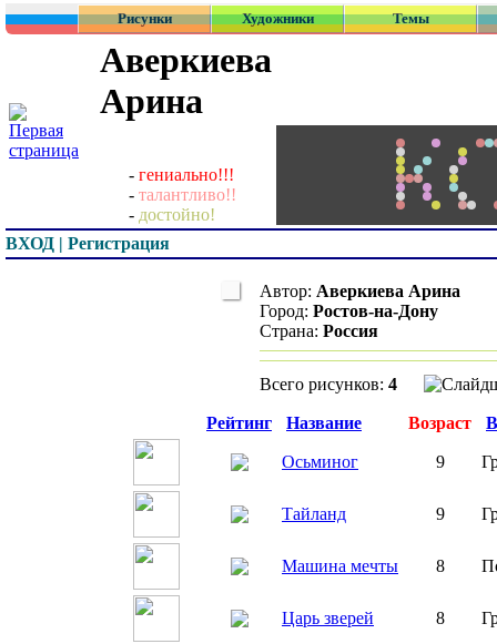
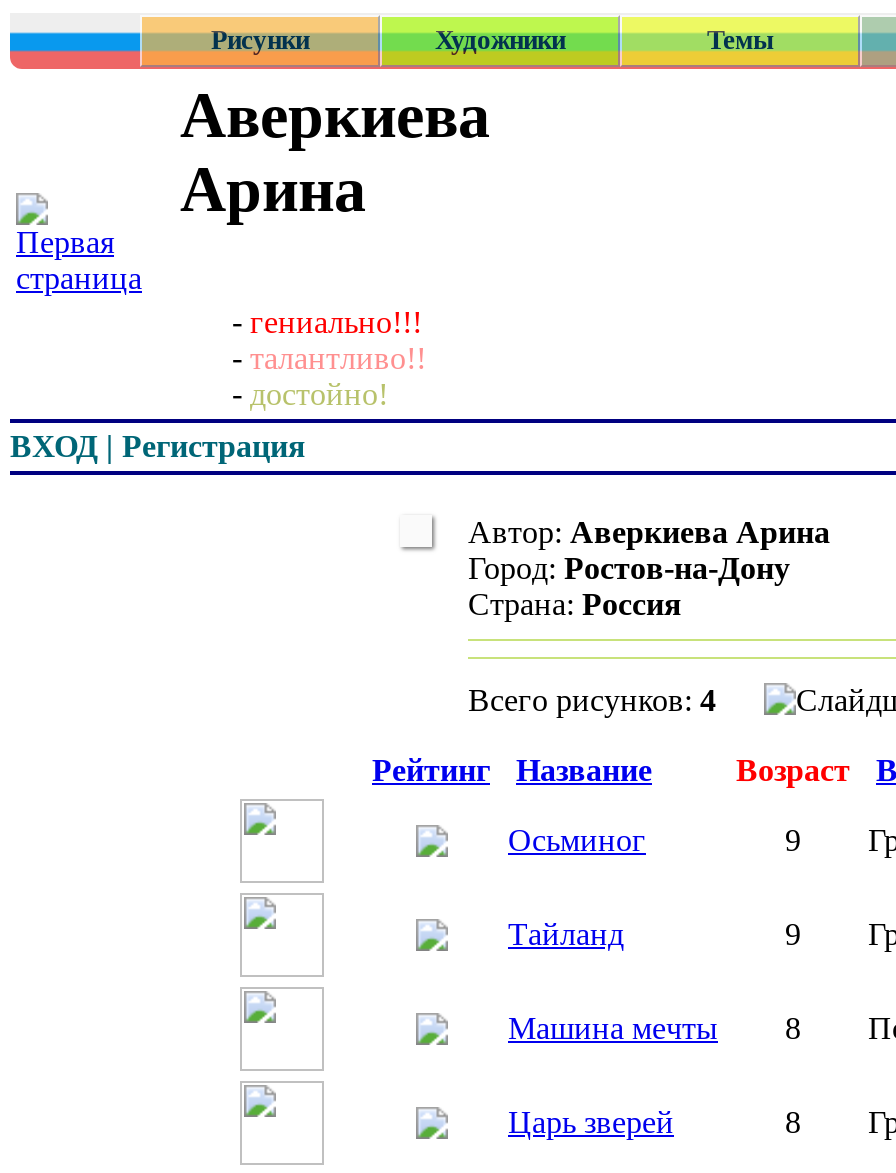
[275,124,494,226] [image] -> none

